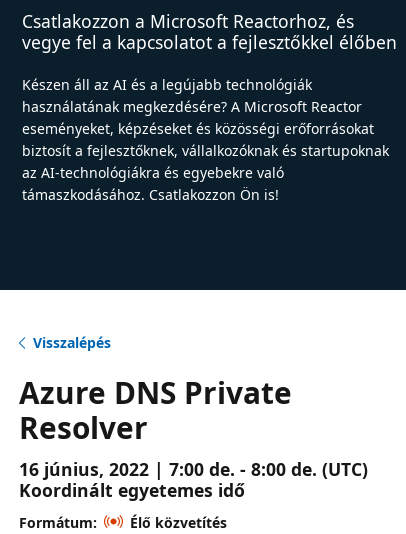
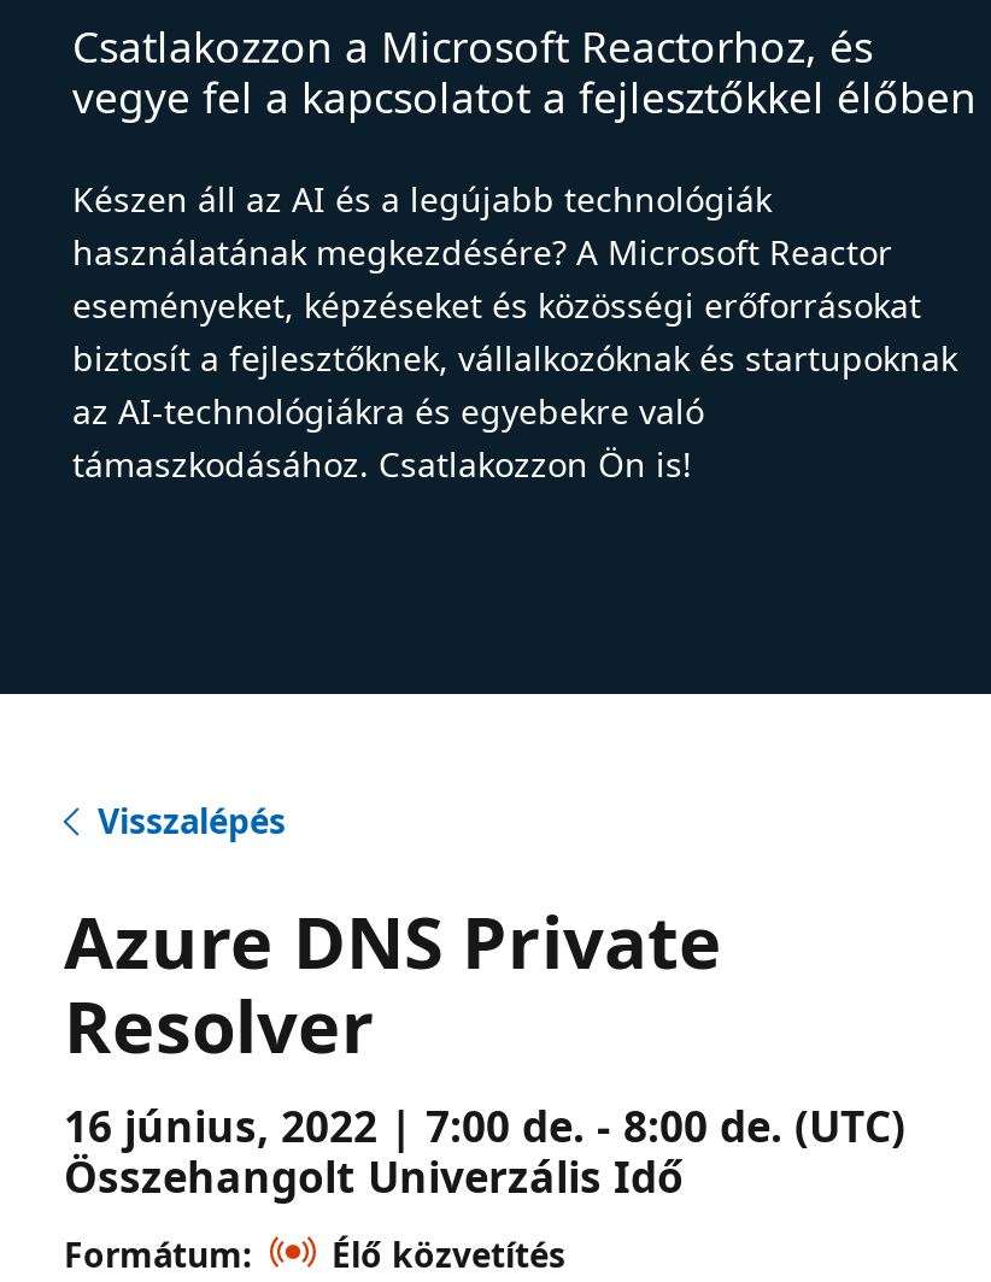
[18,478,244,502] Koordinált egyetemes idő -> [64,1147,684,1205] Összehangolt Univerzális Idő

